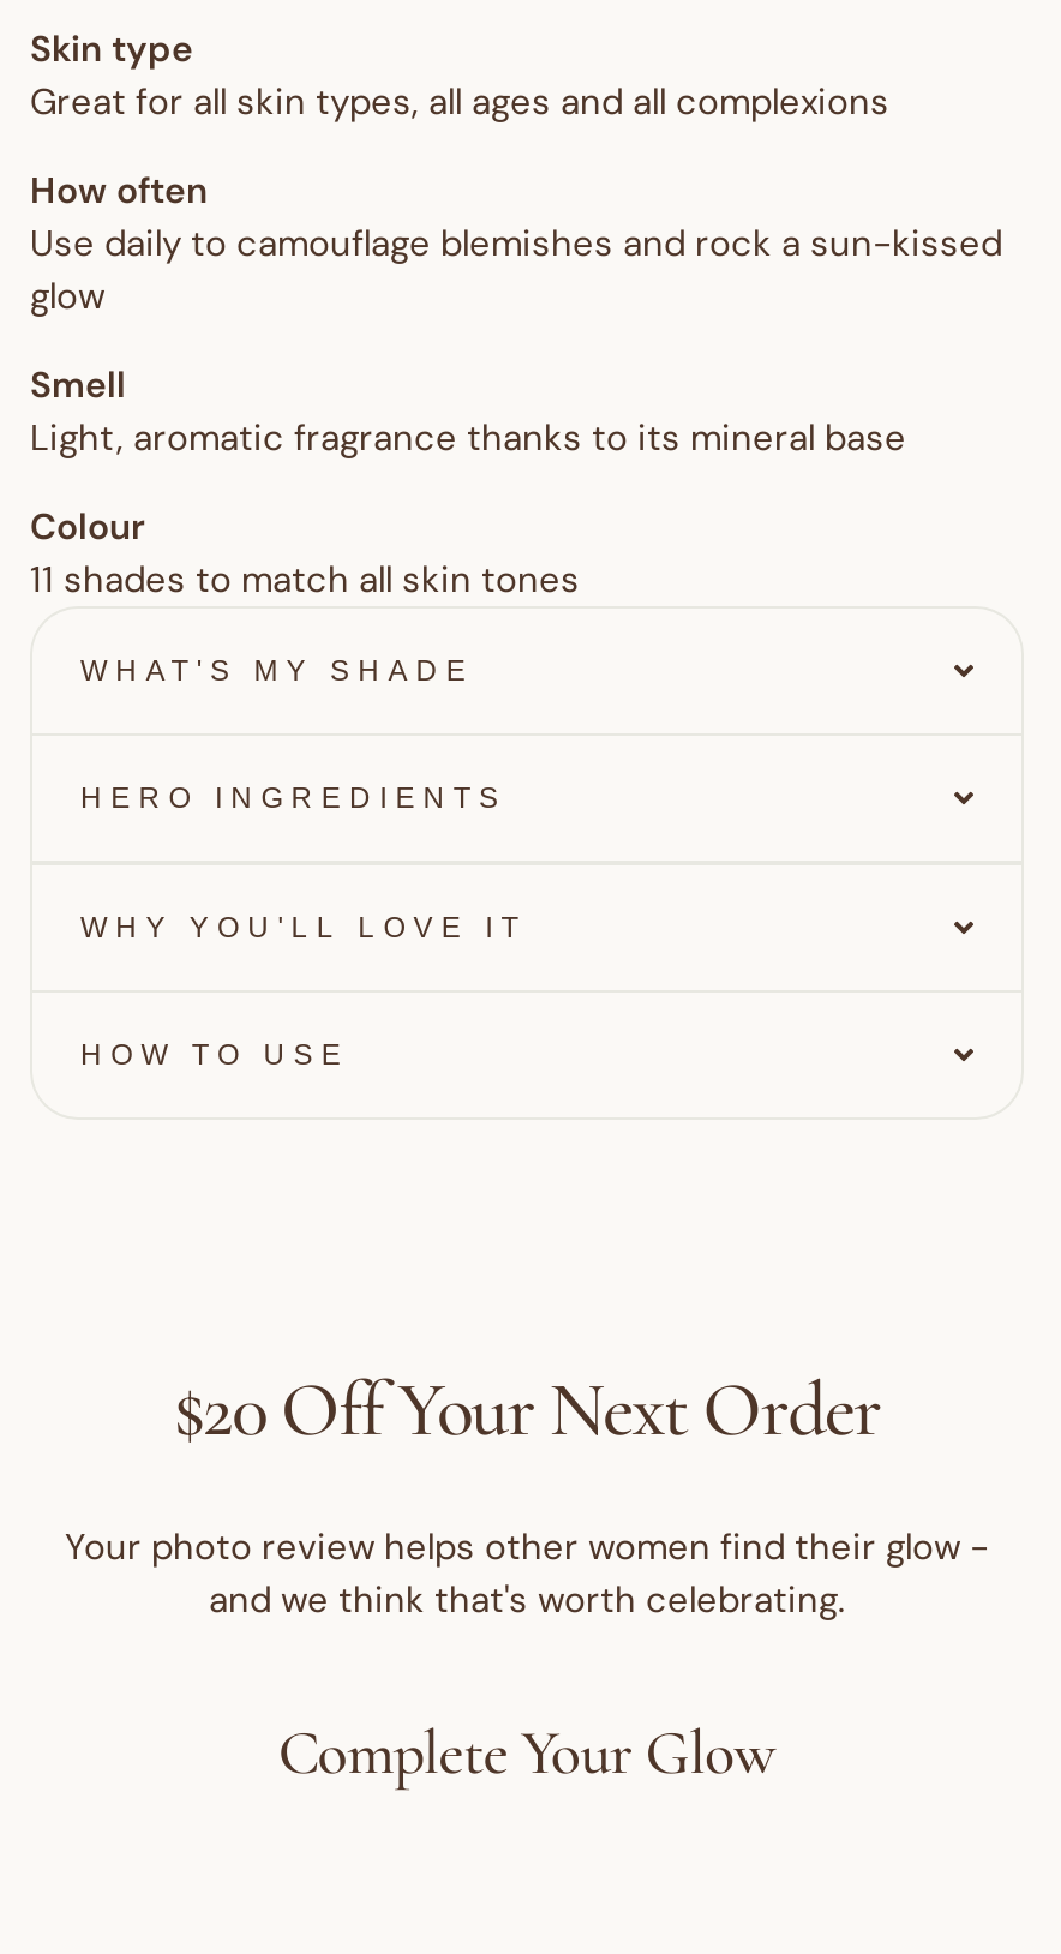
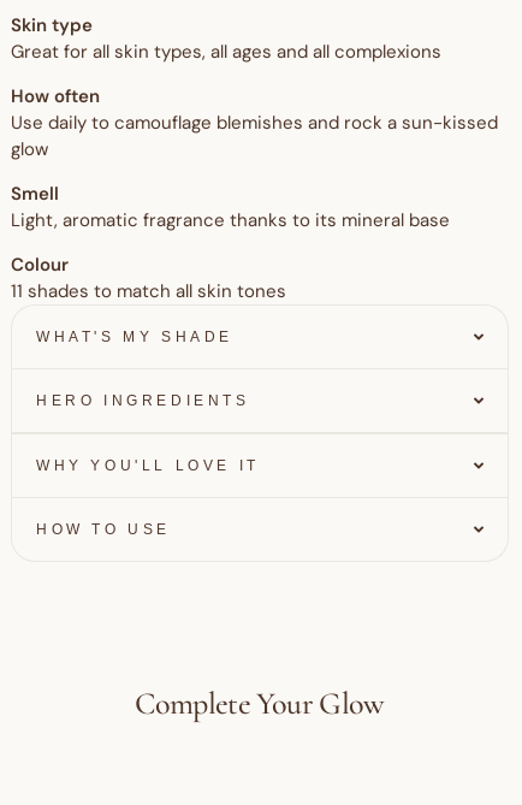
[65,1363,989,1625] $20 Off Your Next Order | Your photo review helps other women find their glow - | and we think that's worth celebrating. -> none

